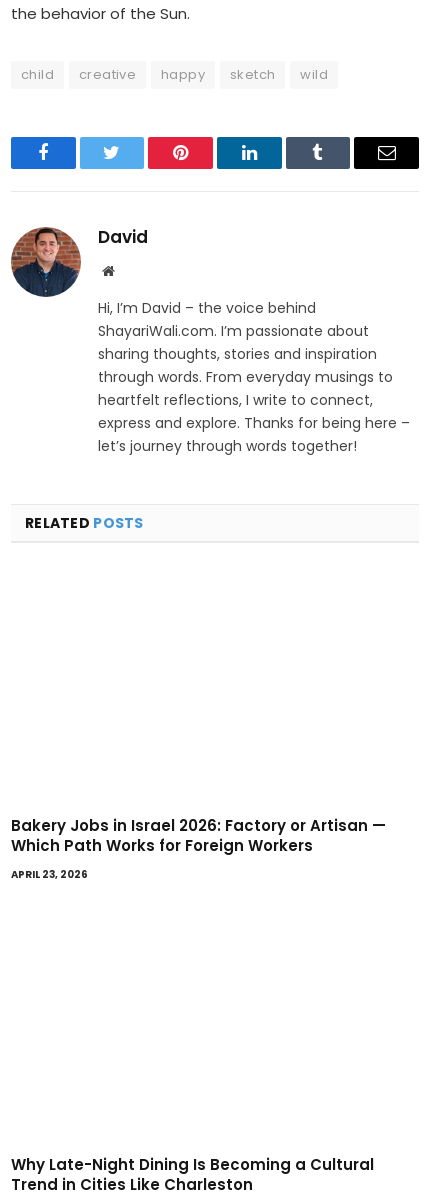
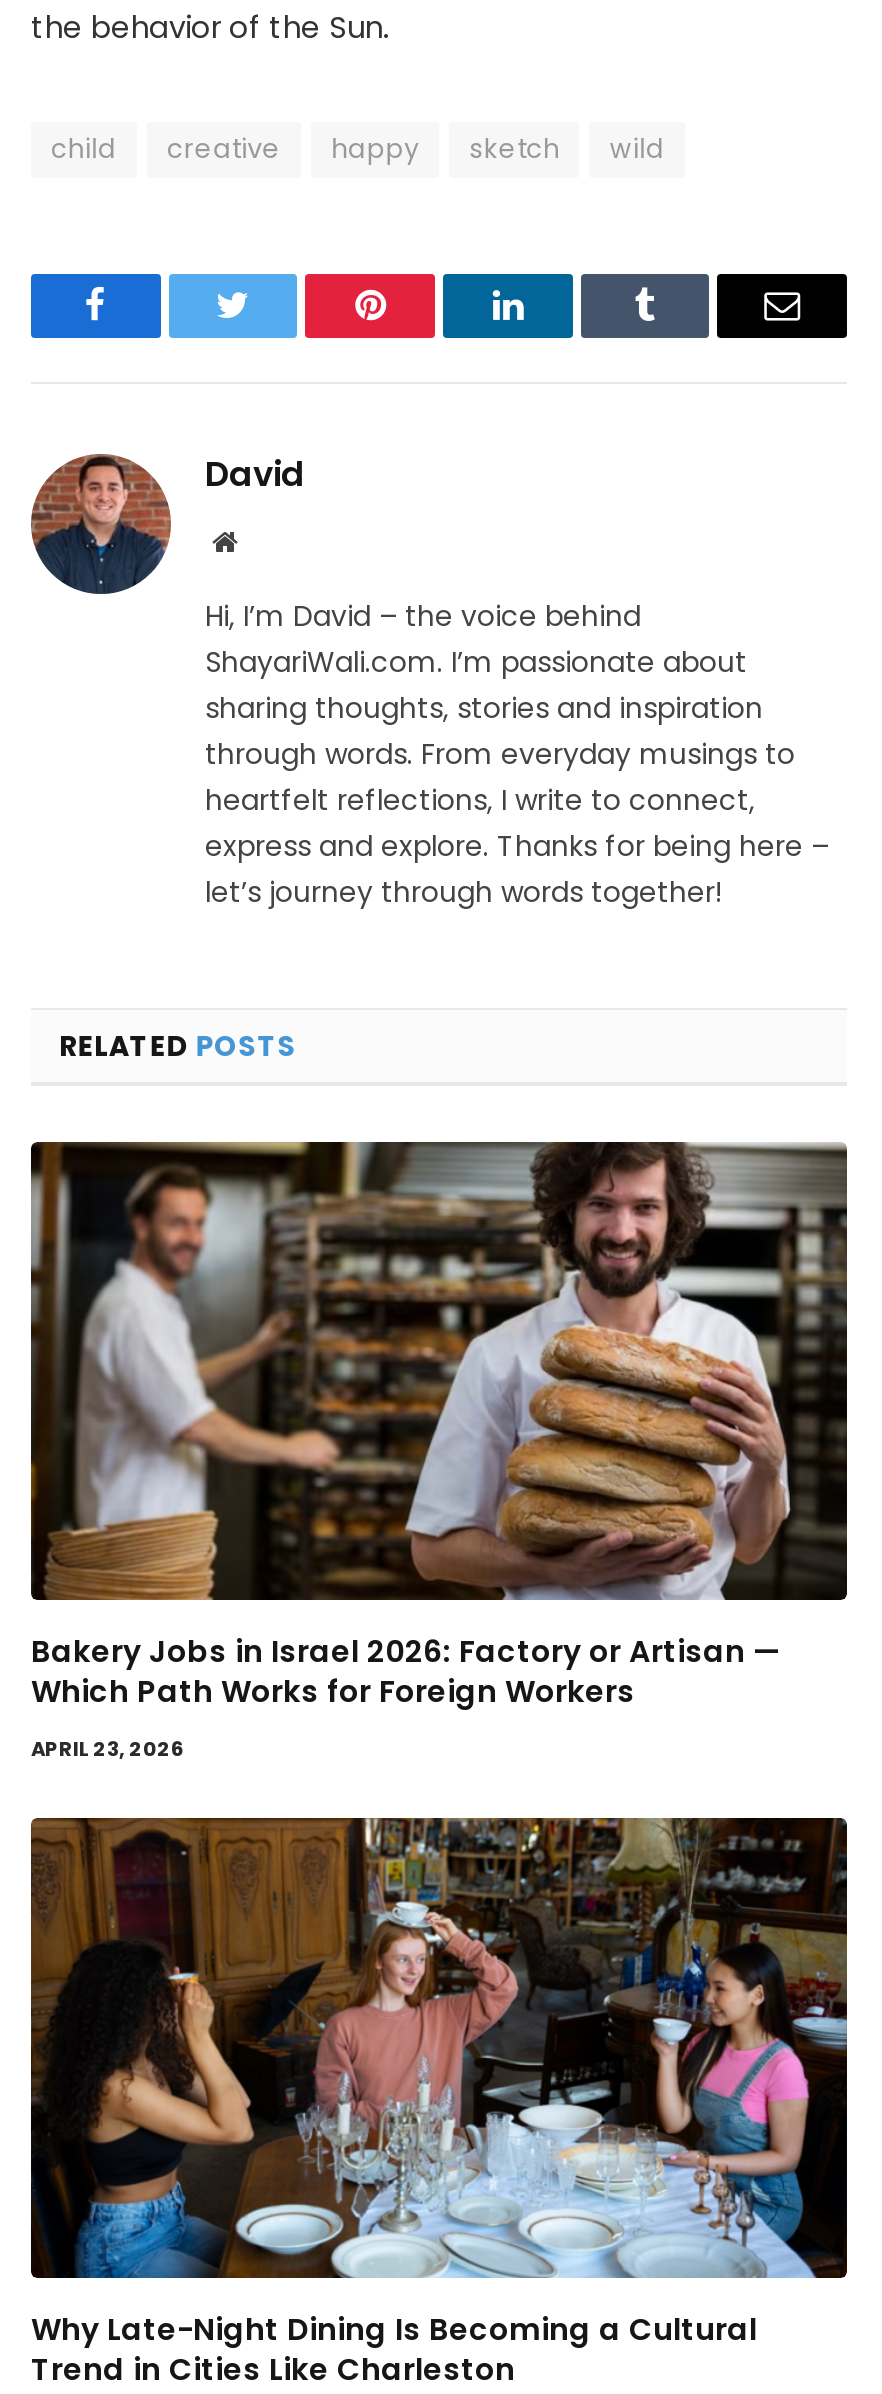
none -> [29,1140,849,1602] [image]
none -> [29,1816,849,2280] [image]

